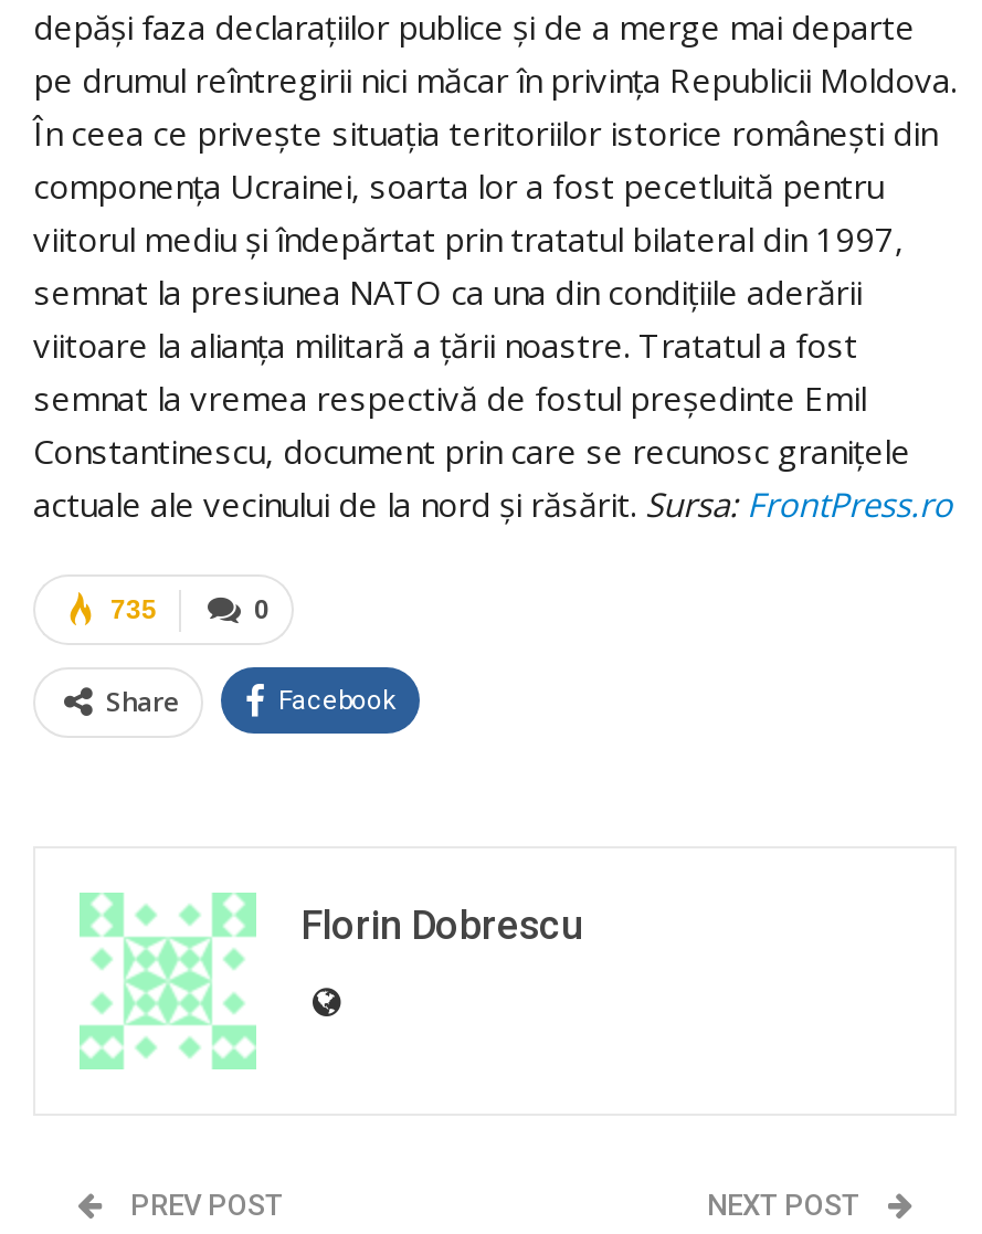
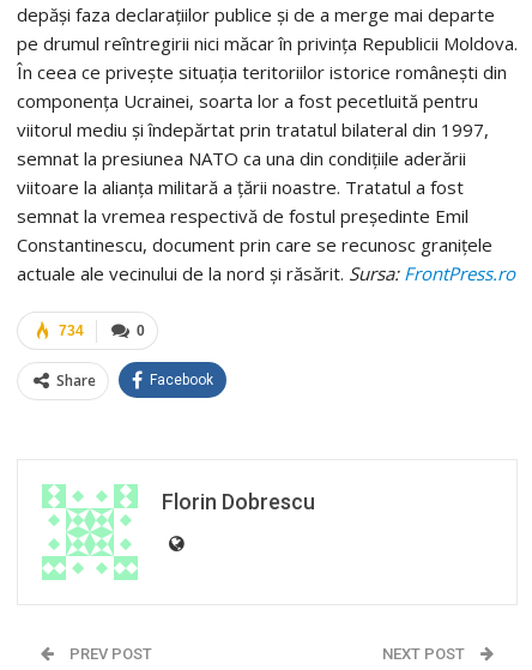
[110,595,157,626] 735 -> [59,323,84,340] 734

